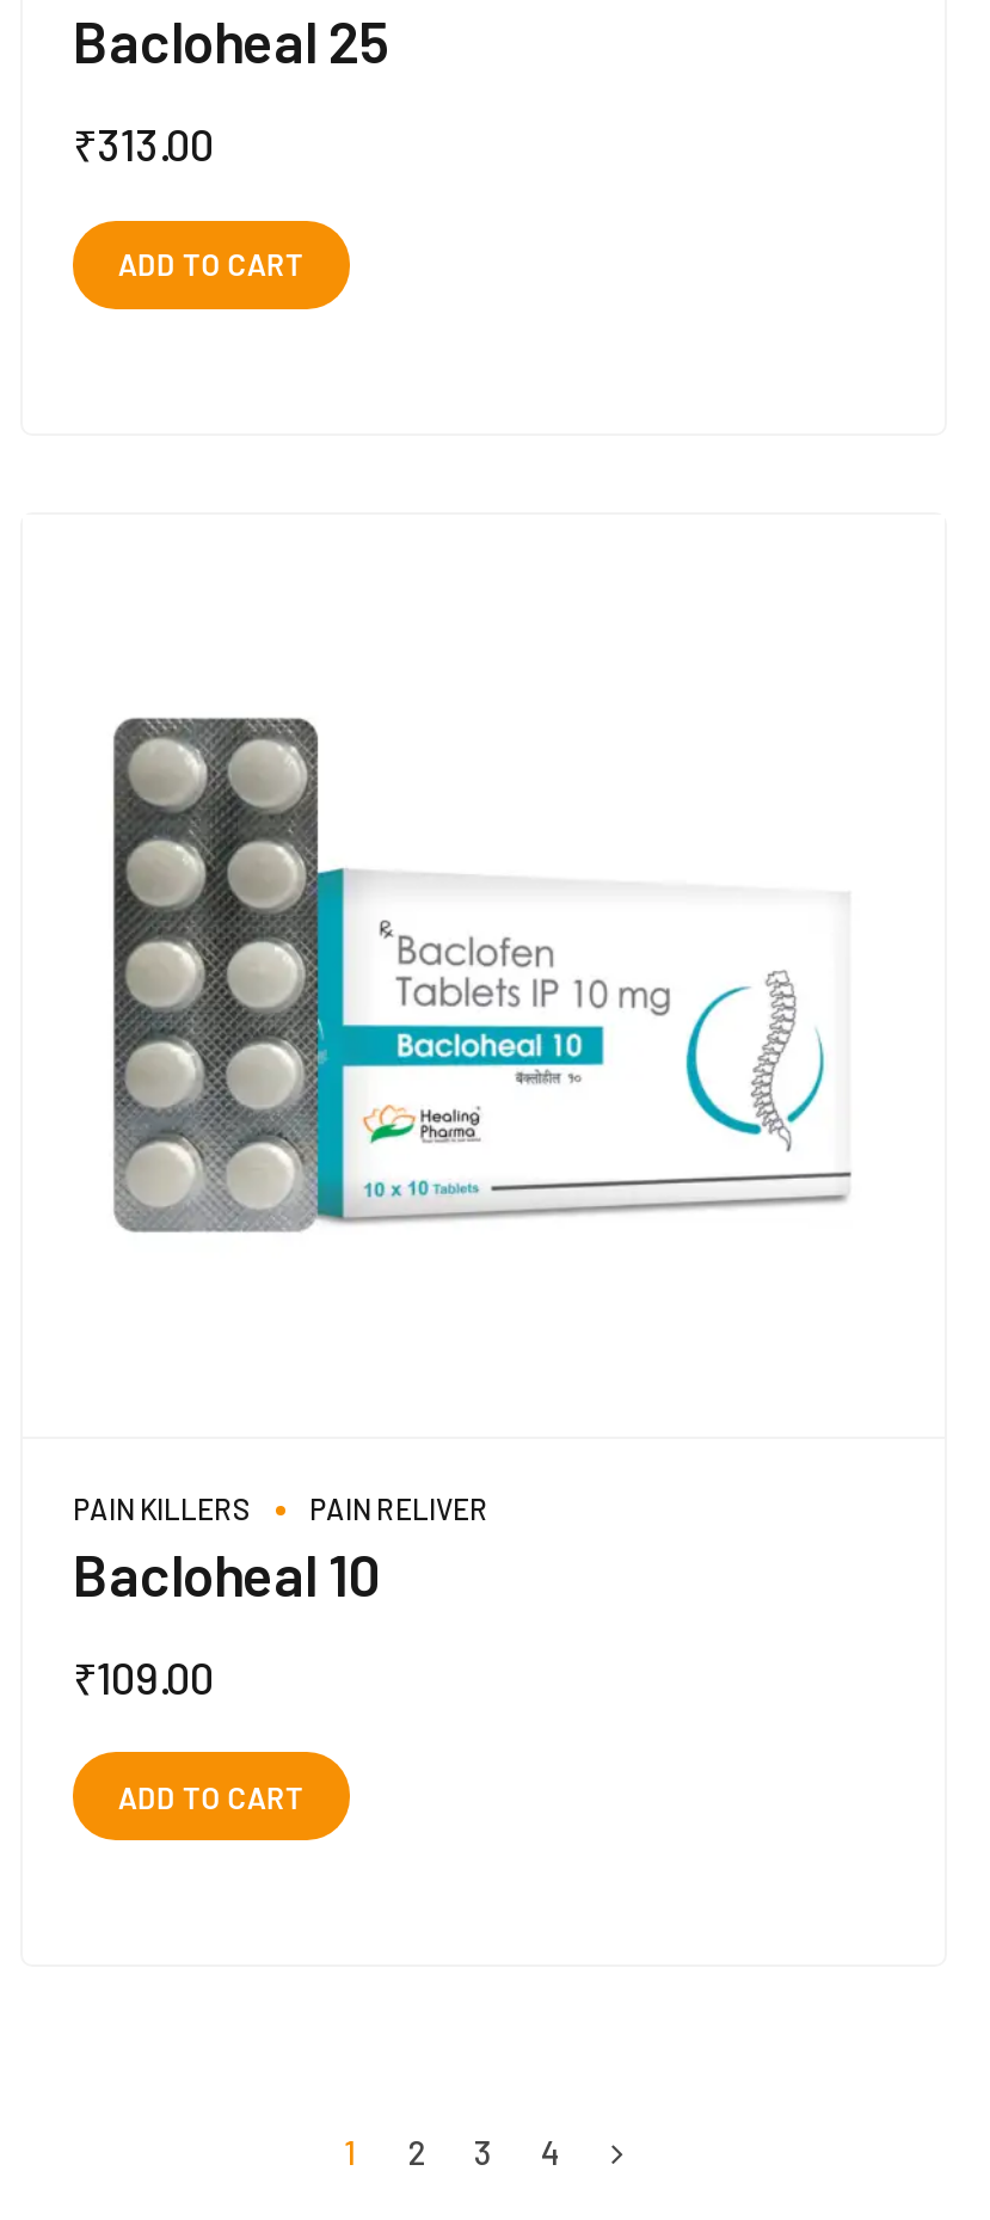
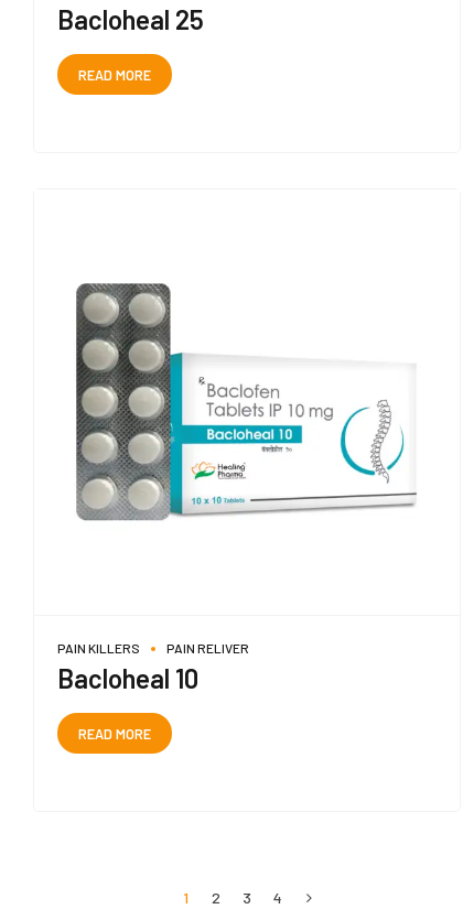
[73,120,304,284] ₹313.00 | ADD TO CART -> [78,66,151,83] READ MORE
[73,1652,304,1816] ₹109.00 | ADD TO CART -> [78,725,151,743] READ MORE

